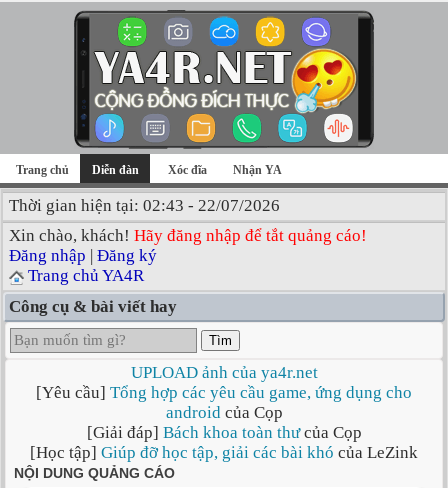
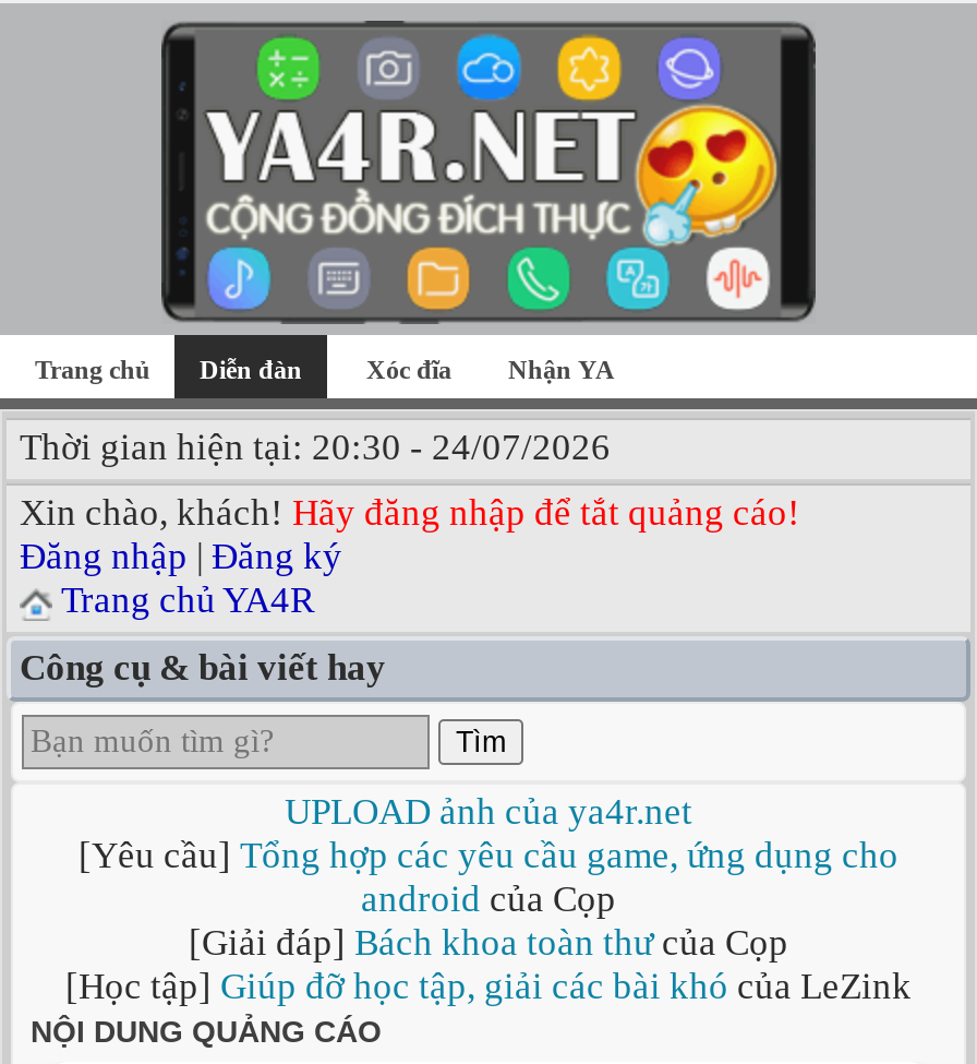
[9,196,280,215] Thời gian hiện tại: 02:43 - 22/07/2026 -> [20,427,611,468] Thời gian hiện tại: 20:30 - 24/07/2026

